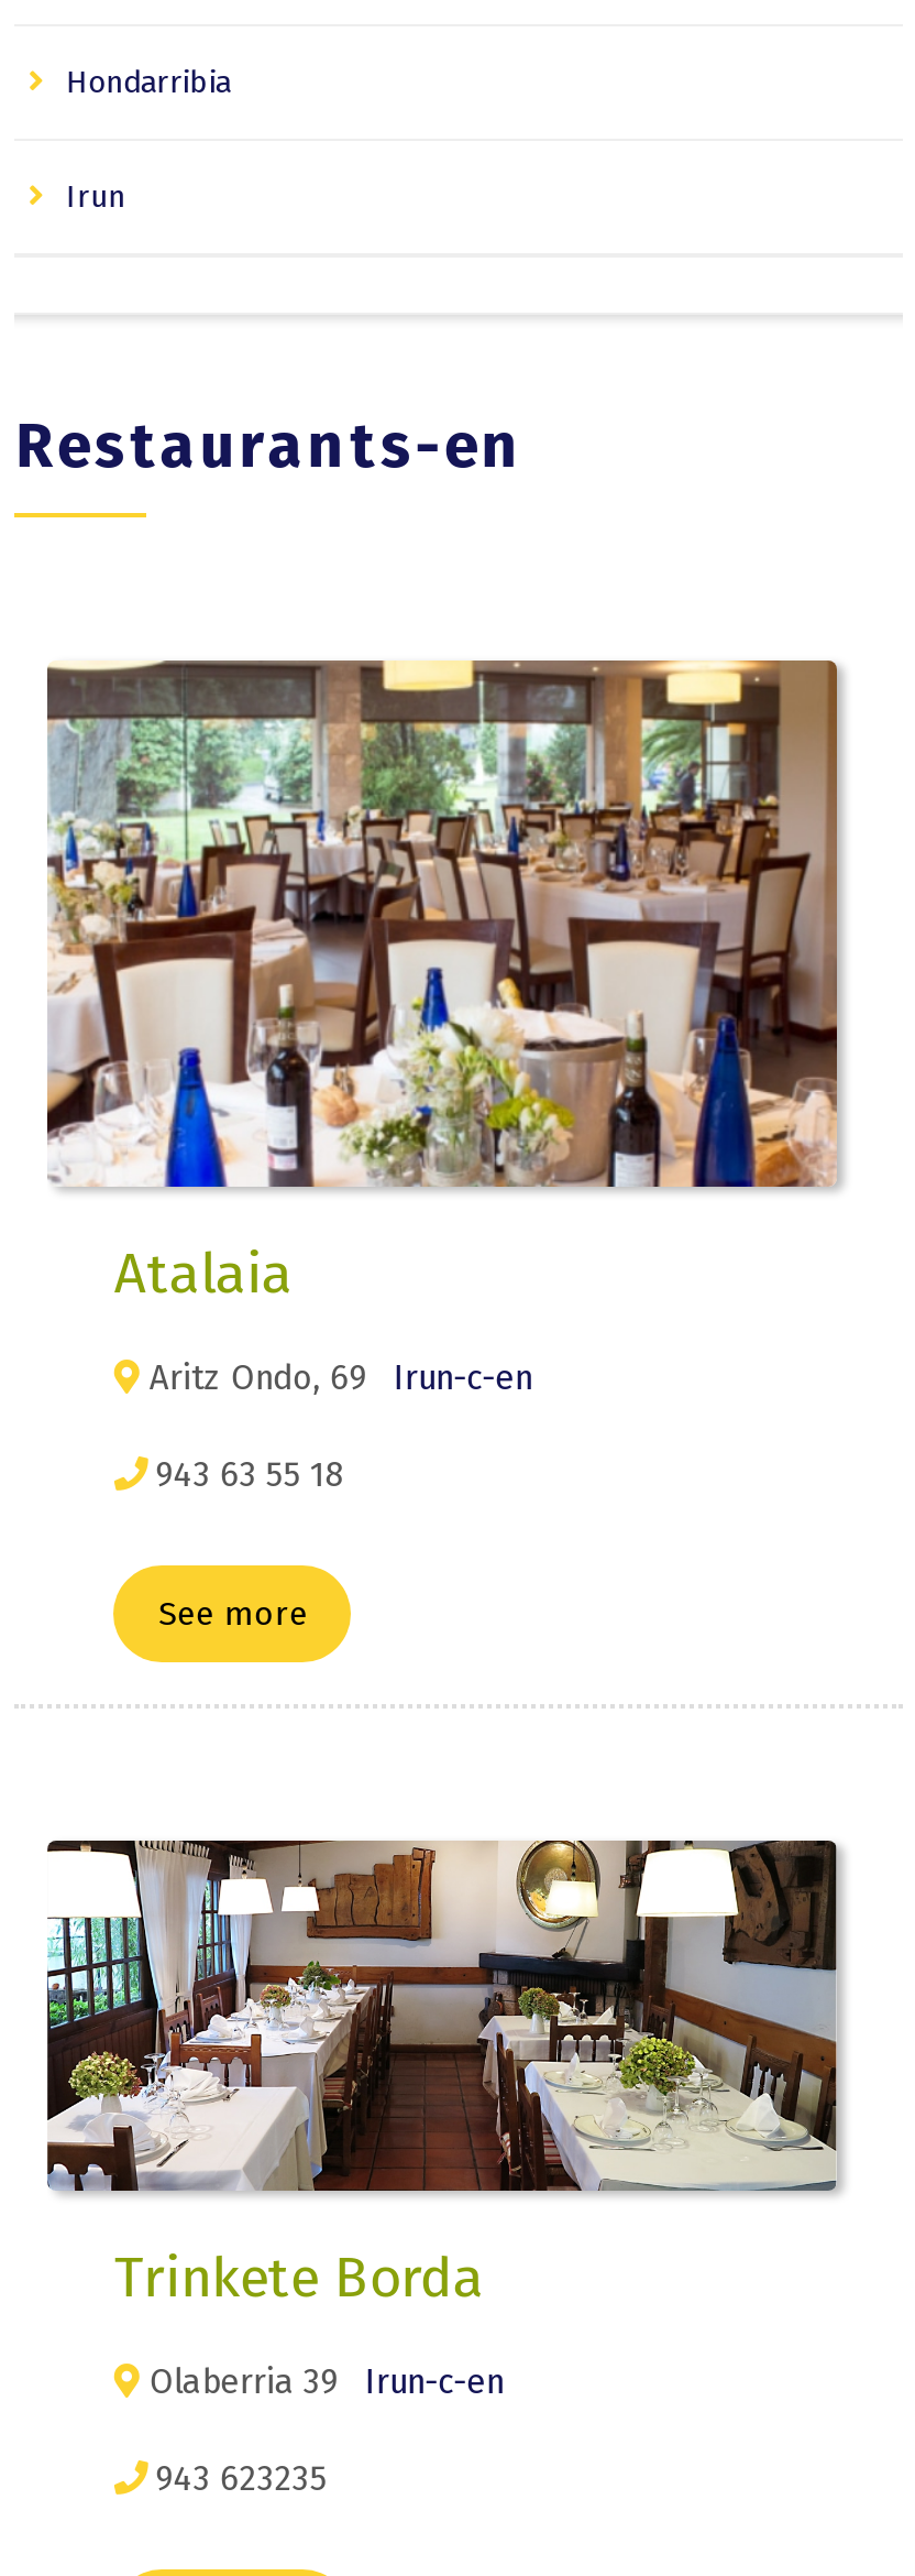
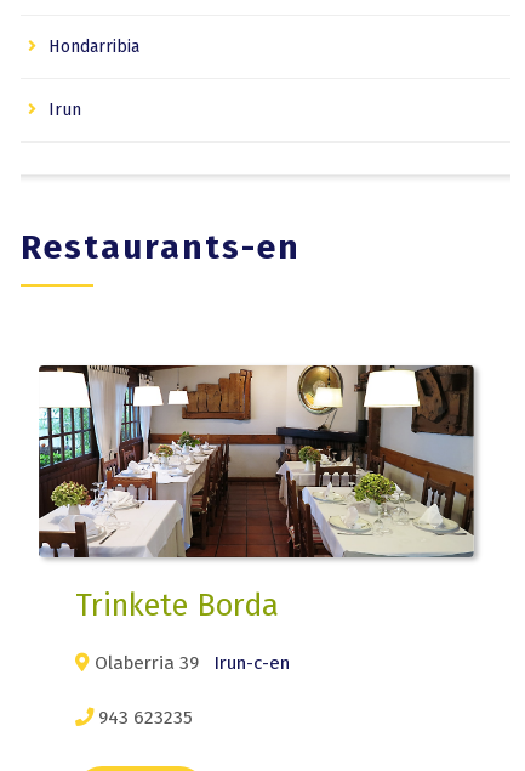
[45,658,846,1633] [image] | Atalaia | Aritz Ondo, 69 Irun-c-en | 943 63 55 18 | See more -> none

